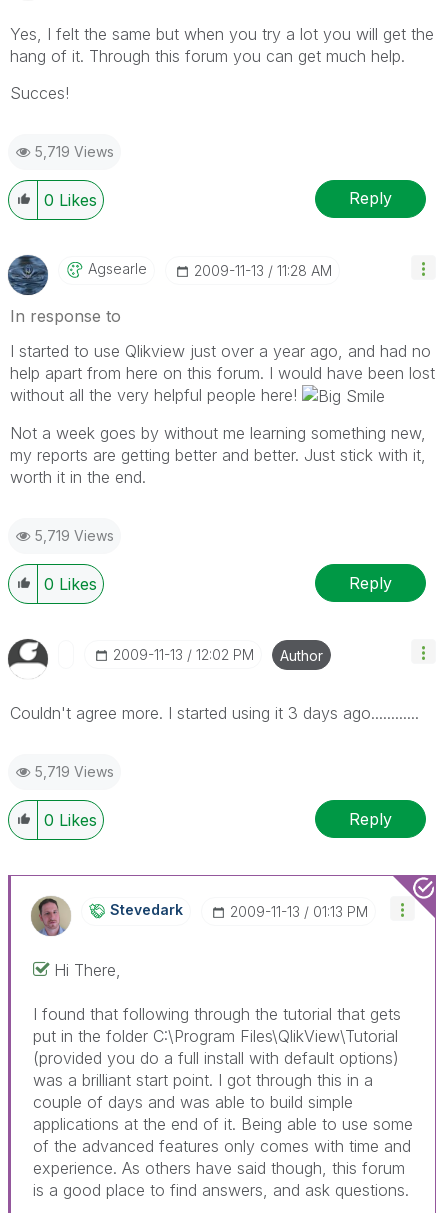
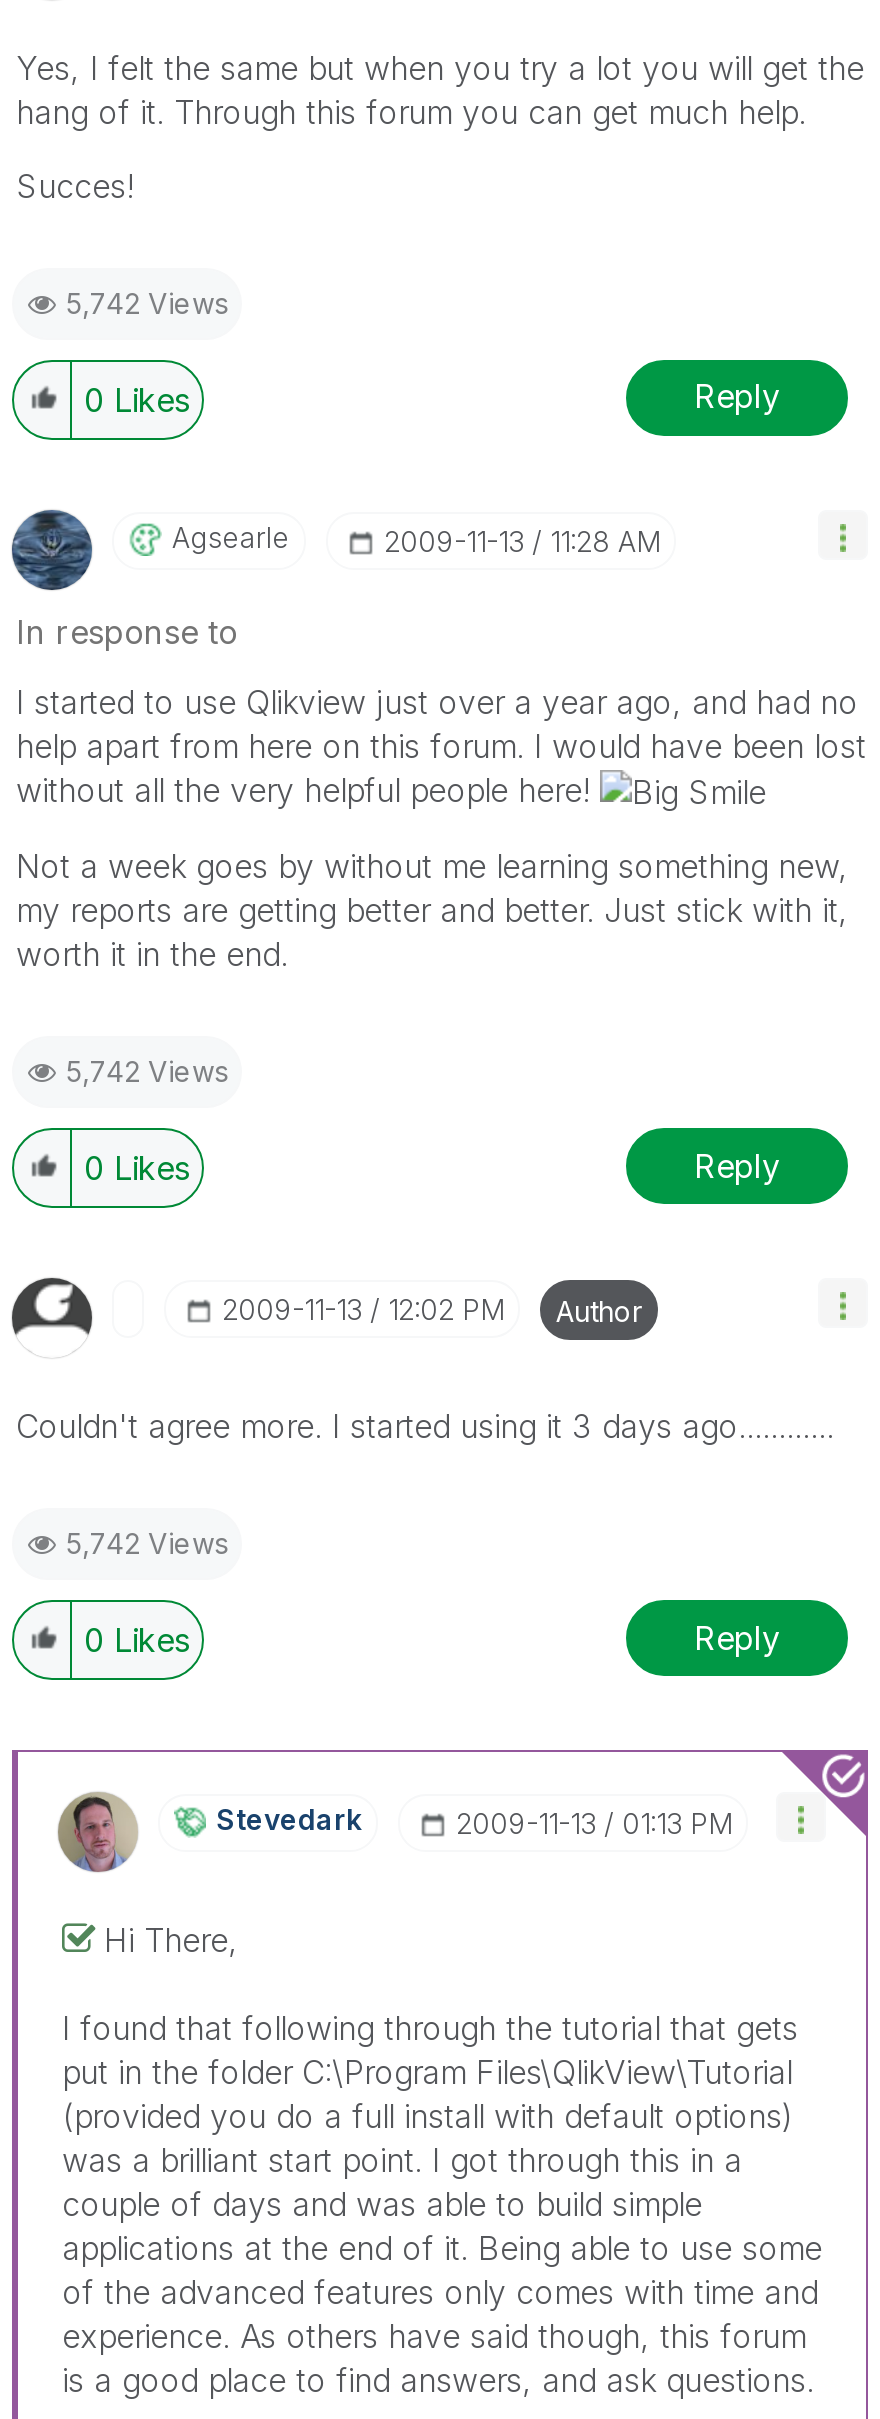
[35,142,114,159] 5,719 Views -> [66,285,228,319] 5,742 Views
[35,527,114,544] 5,719 Views -> [66,1054,228,1088] 5,742 Views
[35,763,114,780] 5,719 Views -> [66,1526,228,1560] 5,742 Views

